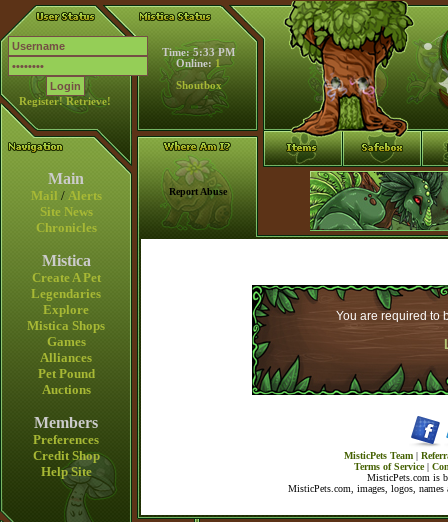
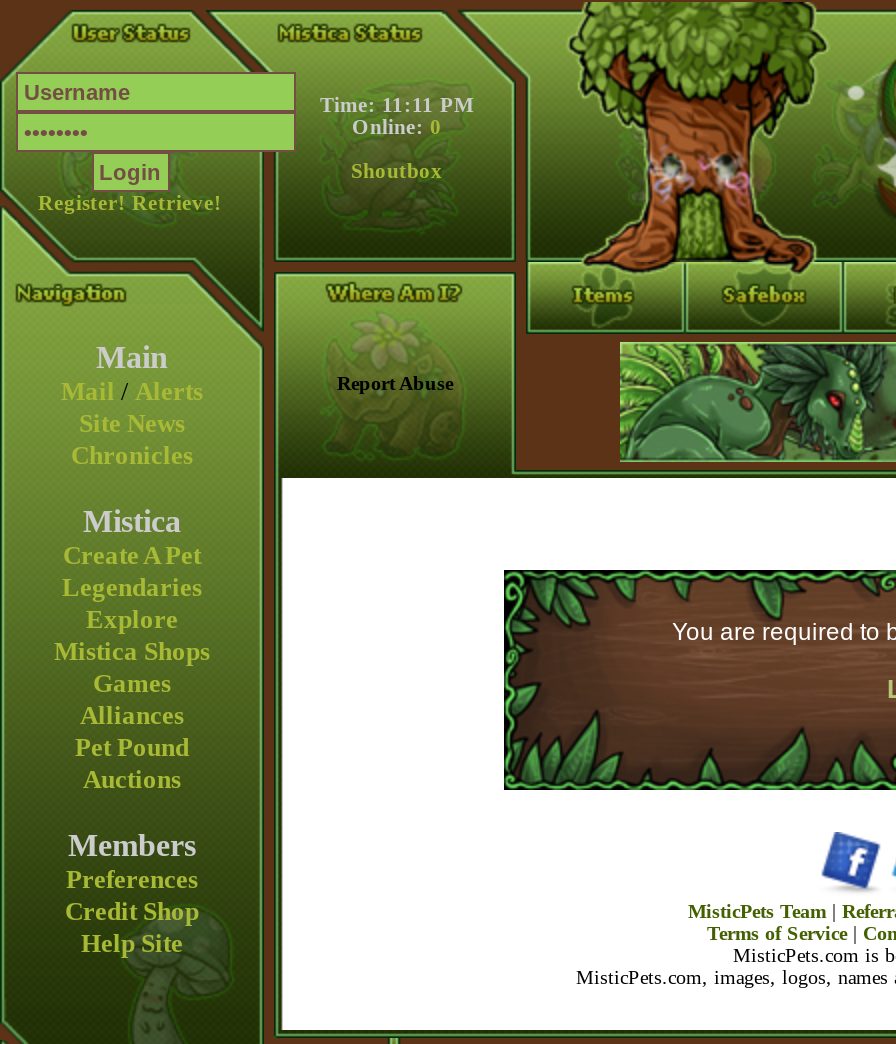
[162,47,235,58] Time: 5:33 PM -> [320,94,474,116] Time: 11:11 PM
[176,58,221,69] Online: 1 -> [352,116,442,138] Online: 0

